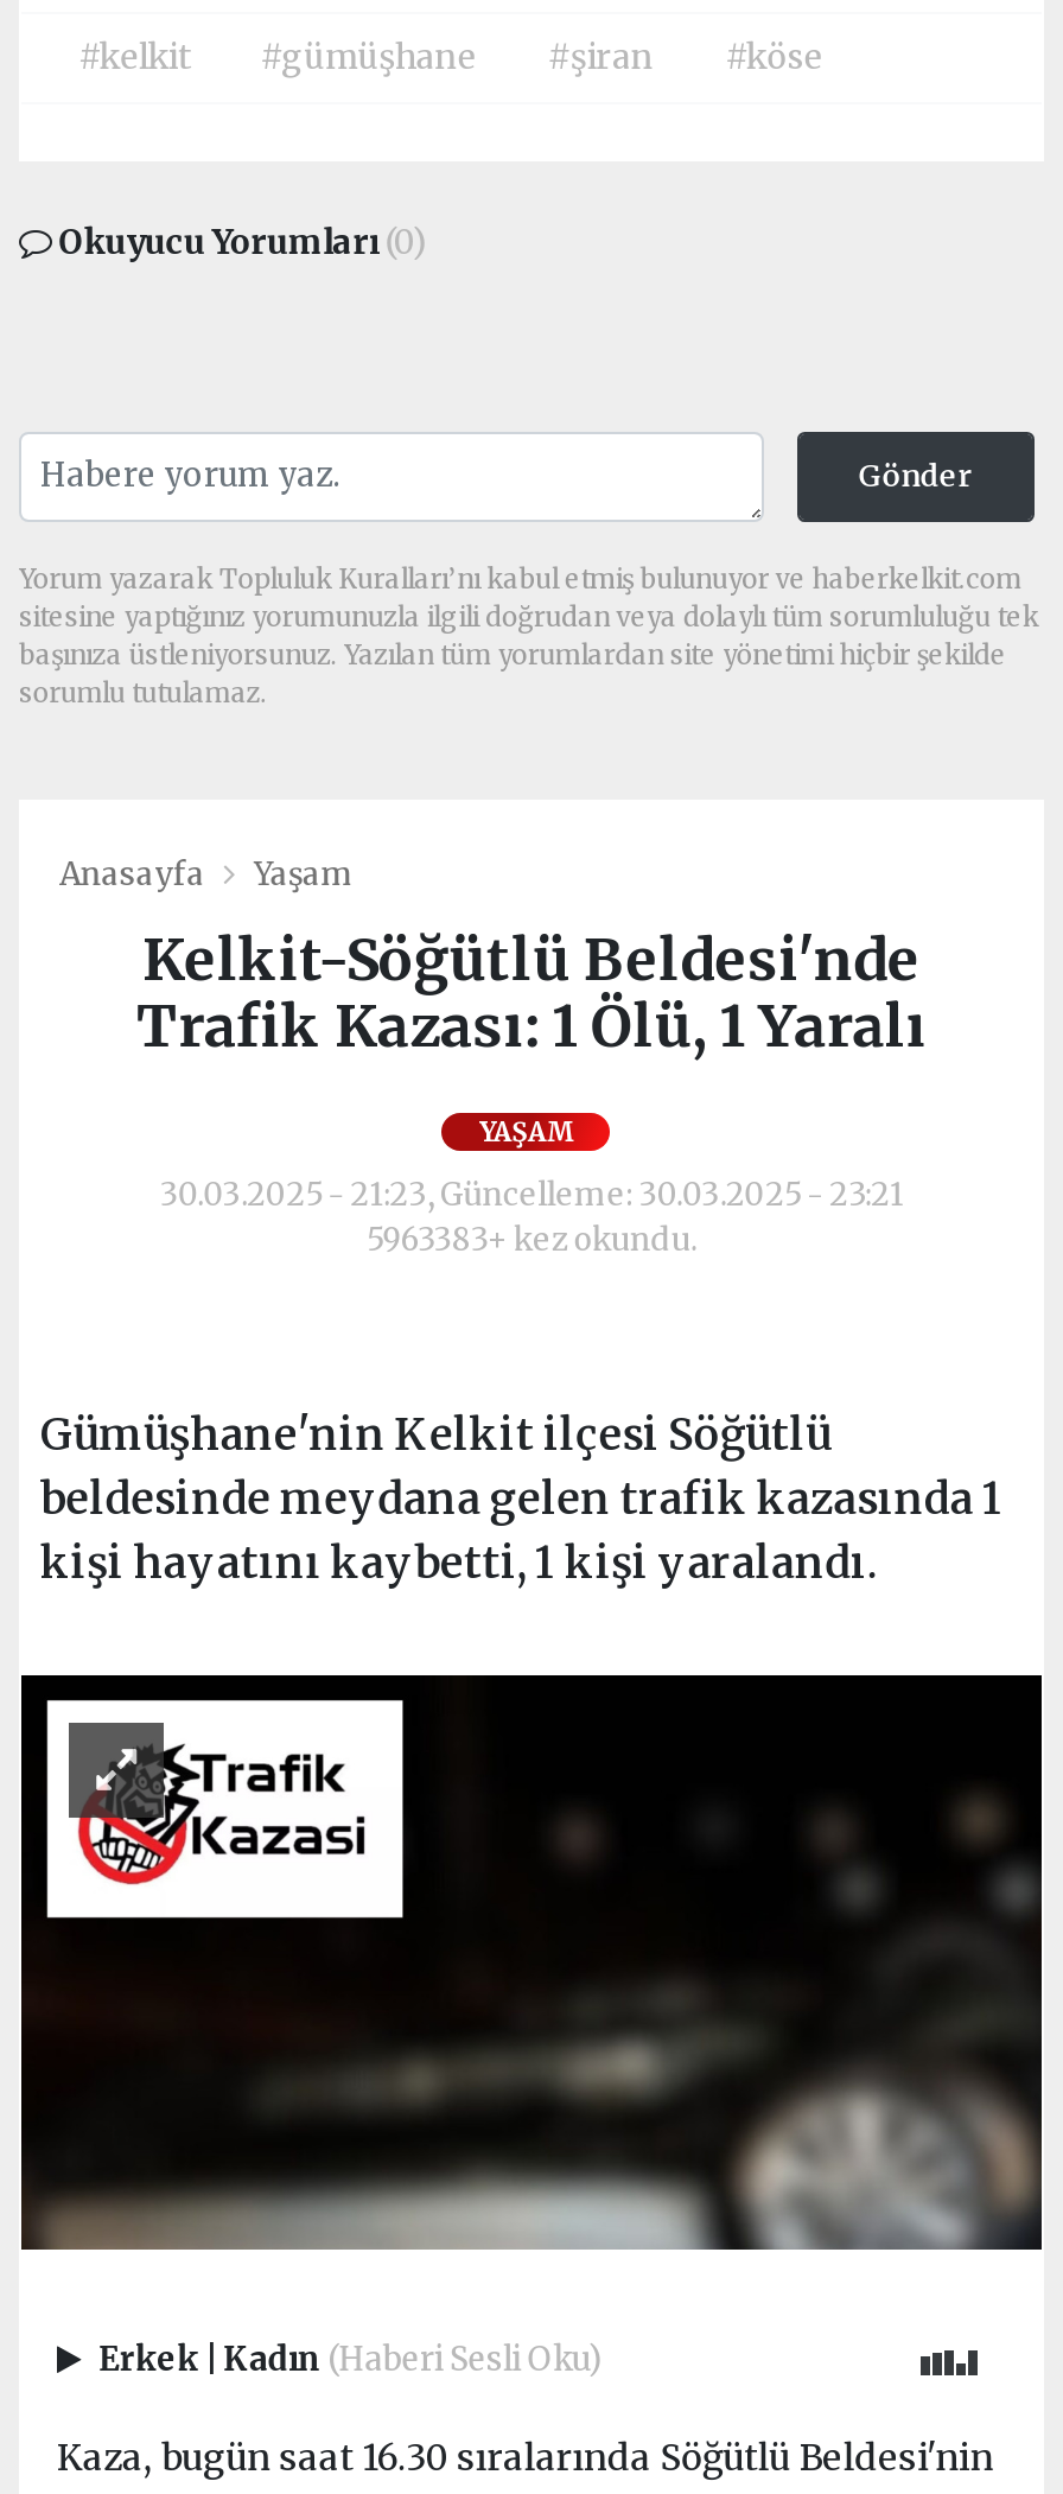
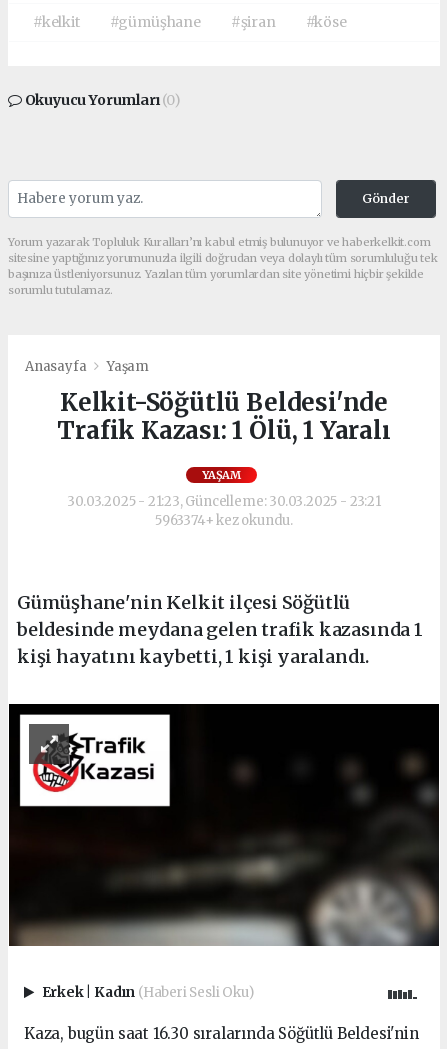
[366,1220,697,1260] 5963383+ kez okundu. -> [155,512,293,529] 5963374+ kez okundu.

